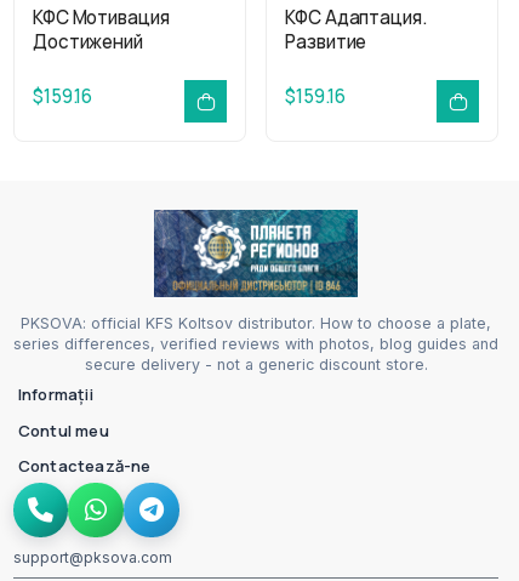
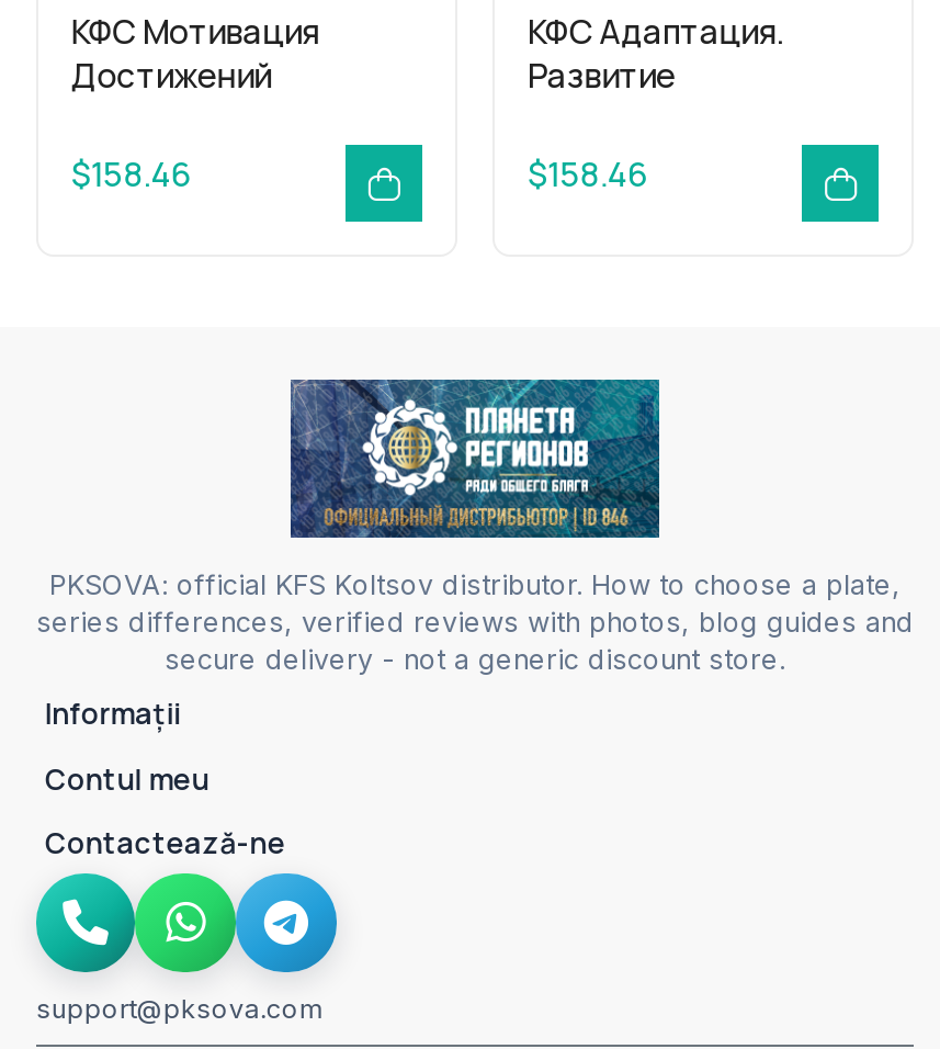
[32,84,93,110] $159.16 -> [71,152,190,198] $158.46
[285,84,345,110] $159.16 -> [528,152,647,198] $158.46

